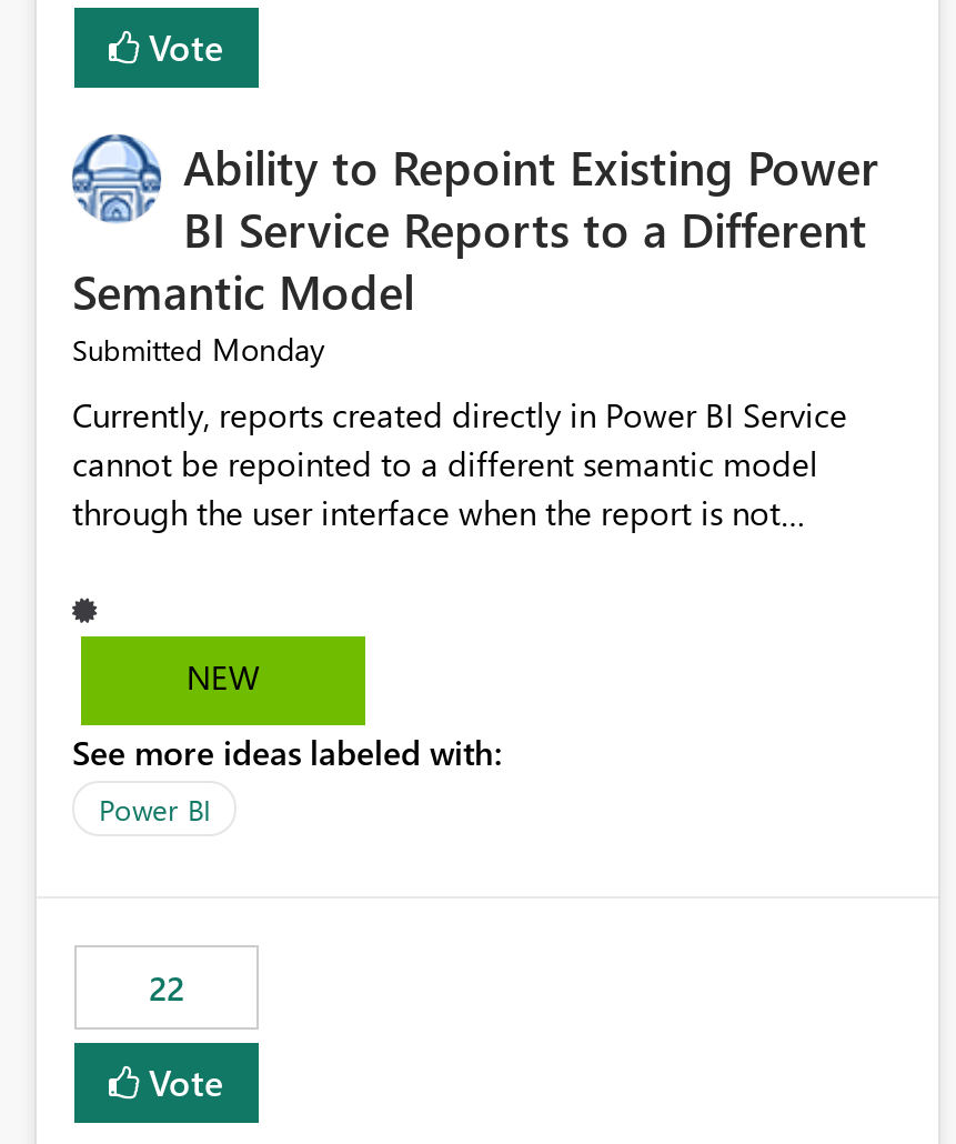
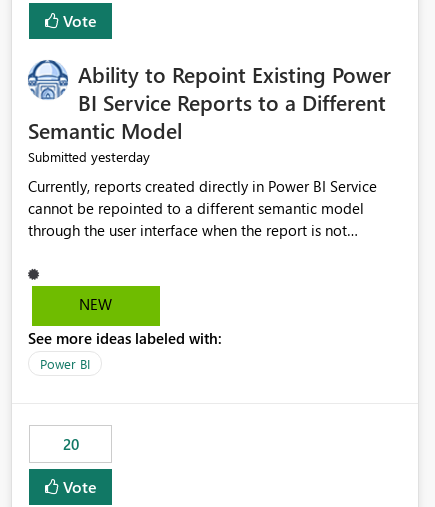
[72,329,325,371] Submitted Monday -> [28,147,150,166] Submitted yesterday
[149,966,184,1010] 22 -> [62,434,78,454] 20

